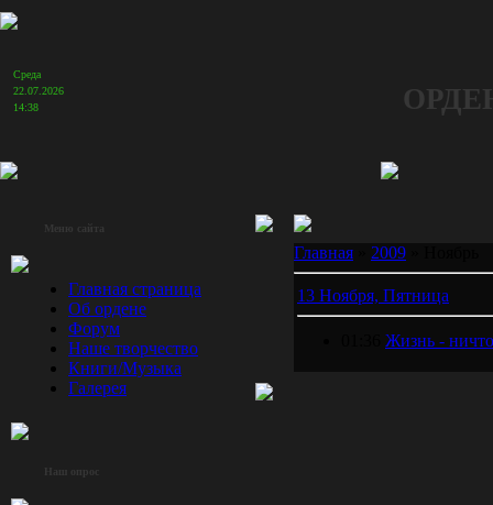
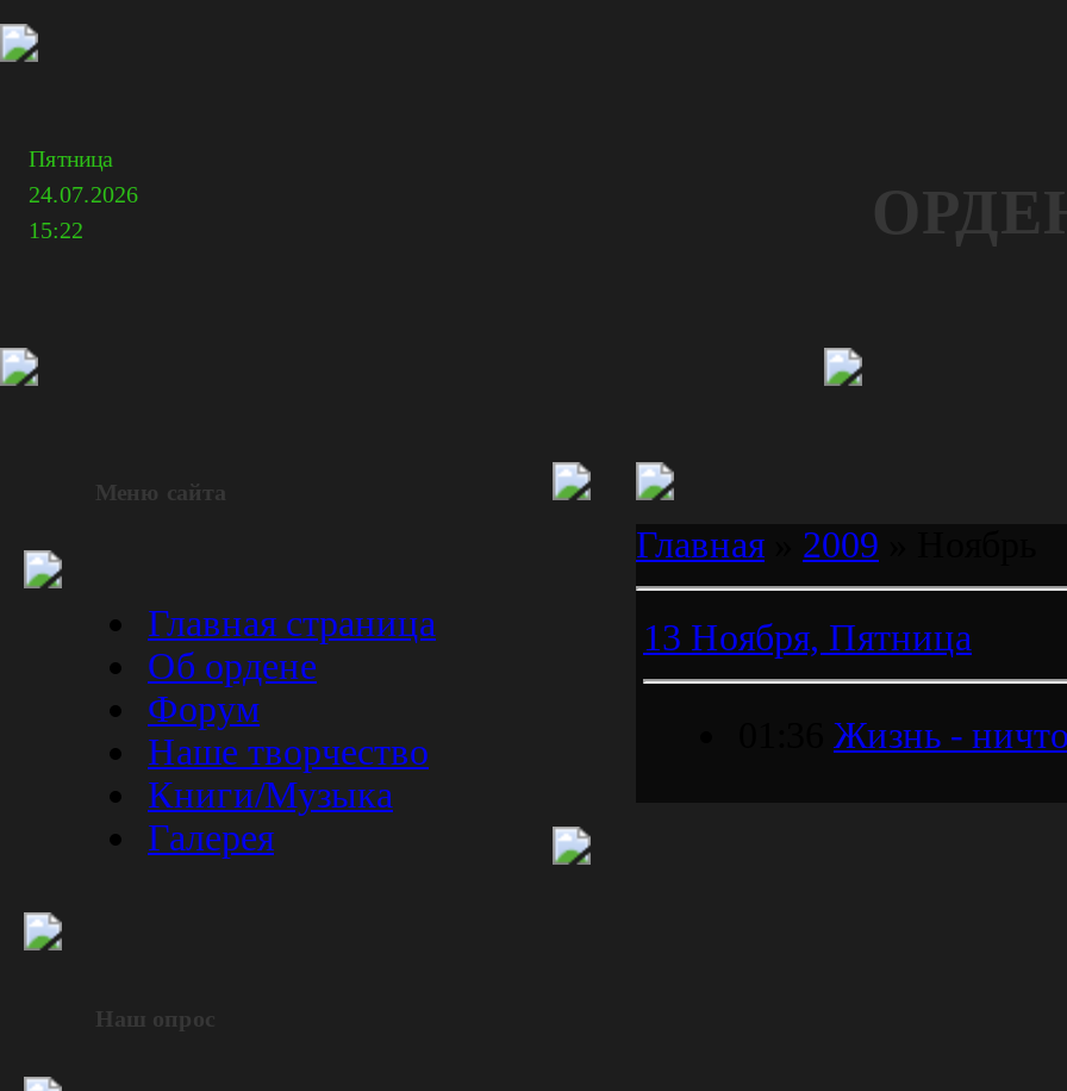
[13,68,64,113] Среда | 22.07.2026 | 14:38 -> [29,145,138,243] Пятница | 24.07.2026 | 15:22

